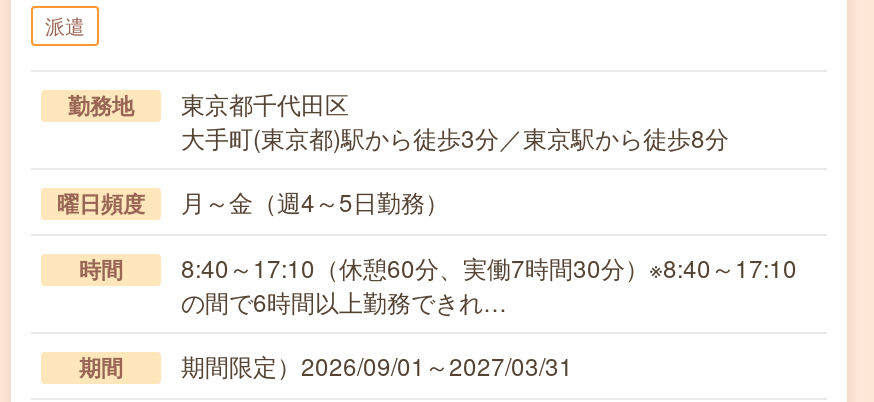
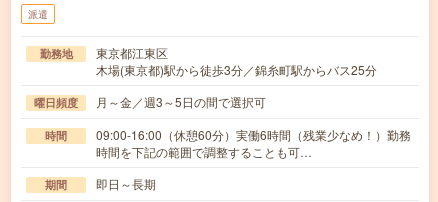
[181,86,729,154] 東京都千代田区 | 大手町(東京都)駅から徒歩3分／東京駅から徒歩8分 -> [96,44,377,78] 東京都江東区 | 木場(東京都)駅から徒歩3分／錦糸町駅からバス25分
[181,184,449,218] 月～金（週4～5日勤務） -> [96,93,266,110] 月～金／週3～5日の間で選択可
[181,250,797,318] 8:40～17:10（休憩60分、実働7時間30分）※8:40～17:10 | の間で6時間以上勤務できれ… -> [96,126,411,160] 09:00-16:00（休憩60分）実働6時間（残業少なめ！）勤務 | 時間を下記の範囲で調整することも可…
[181,348,573,382] 期間限定）2026/09/01～2027/03/31 -> [96,175,156,192] 即日～長期

